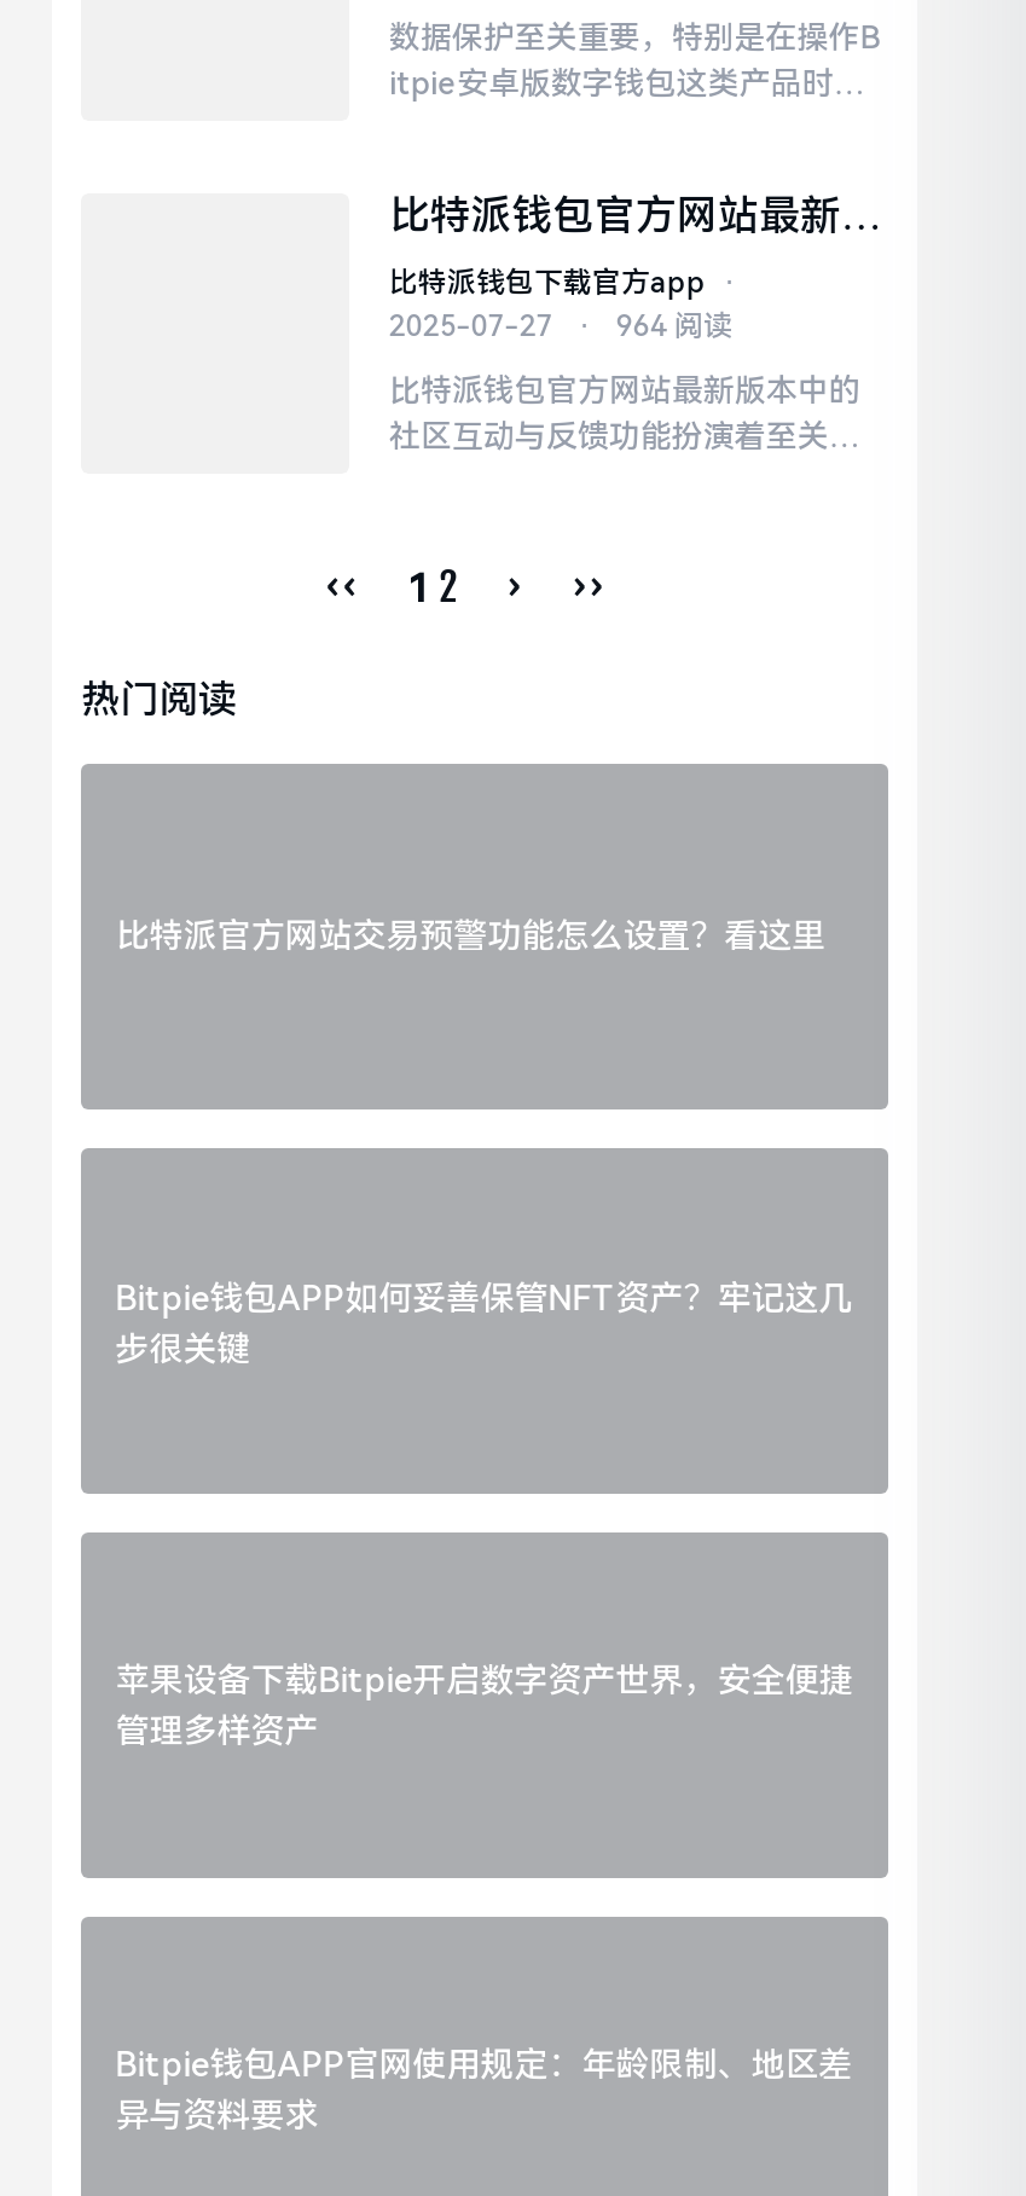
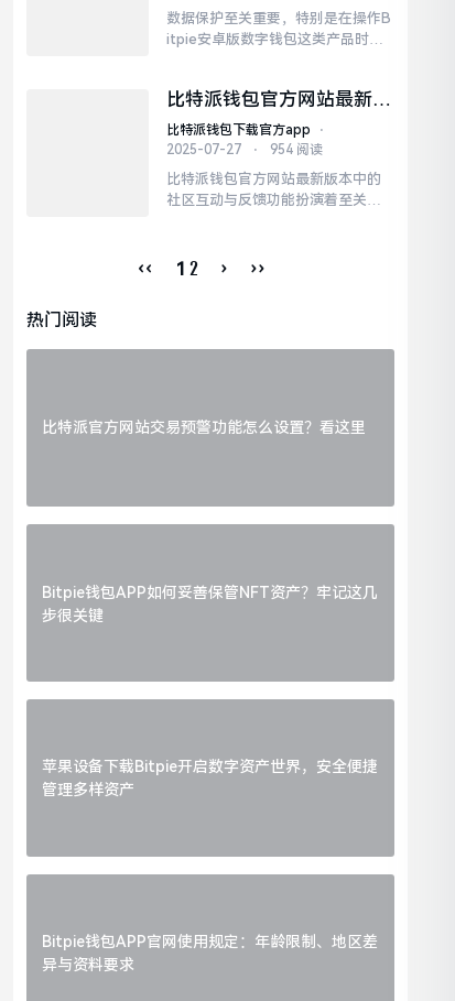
[616,309,732,343] 964 阅读 -> [270,142,323,157] 954 阅读

